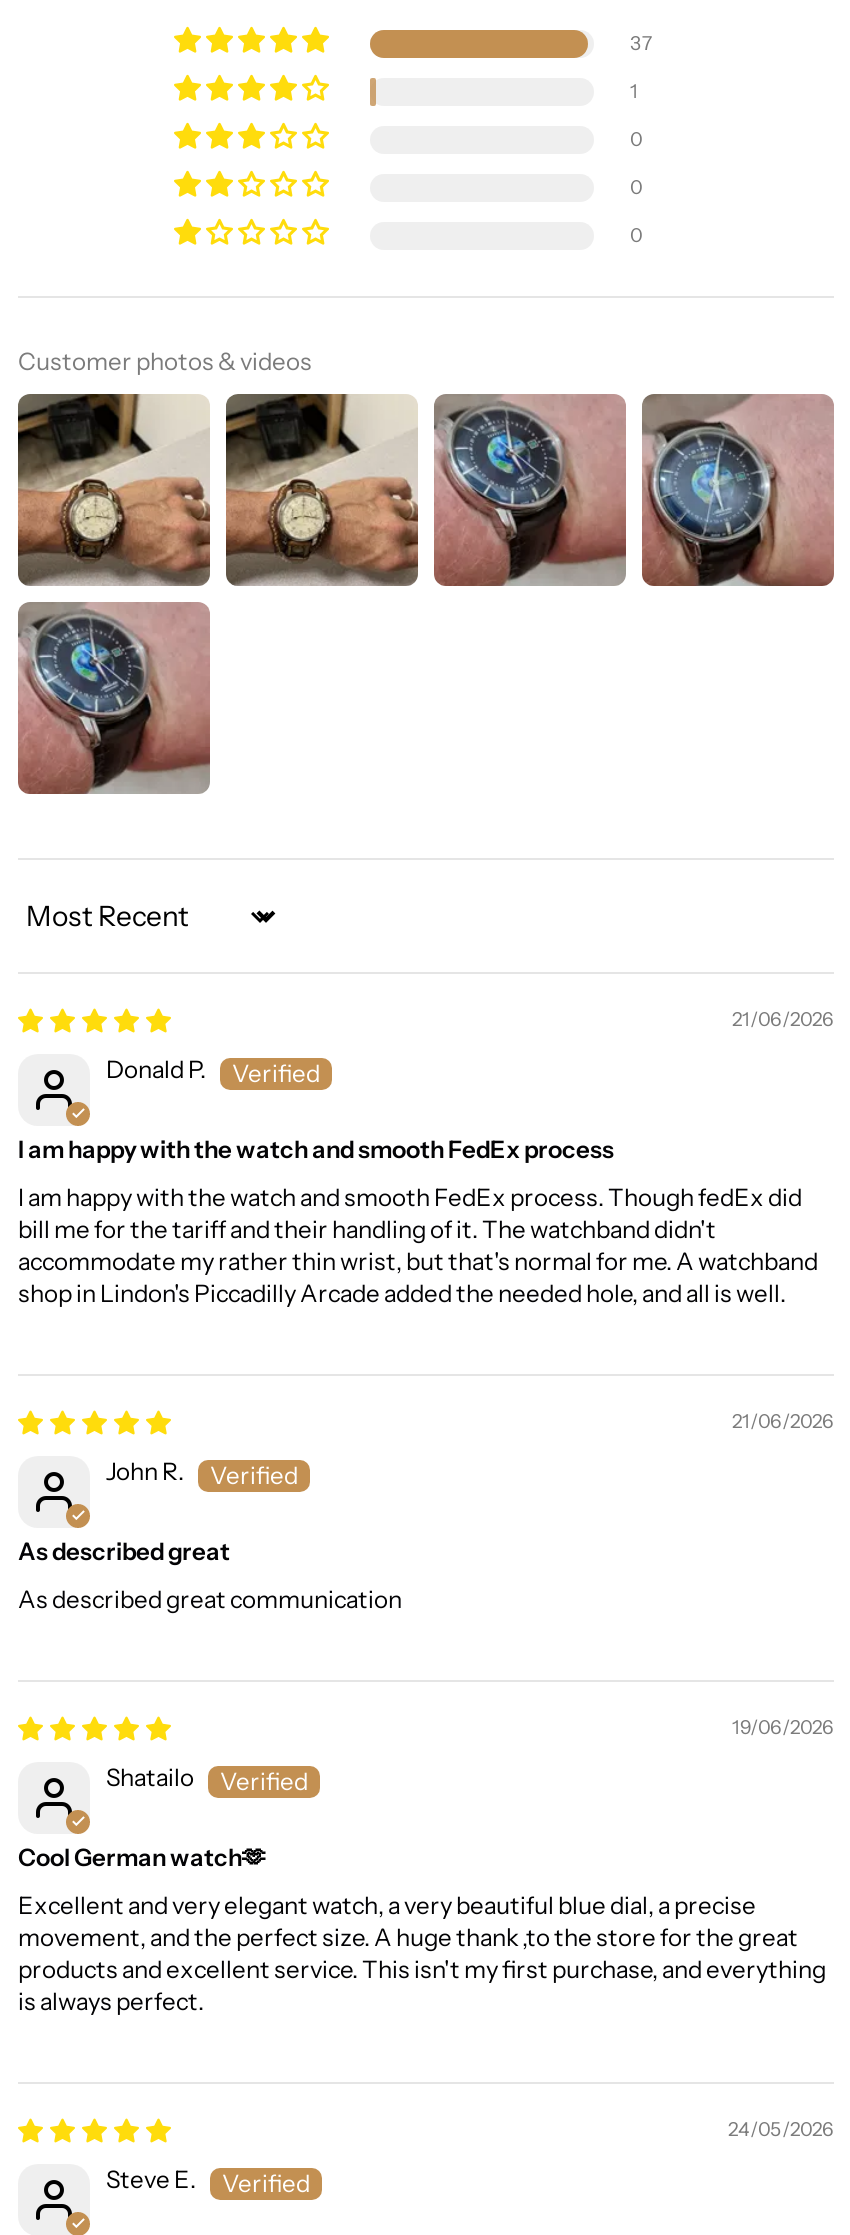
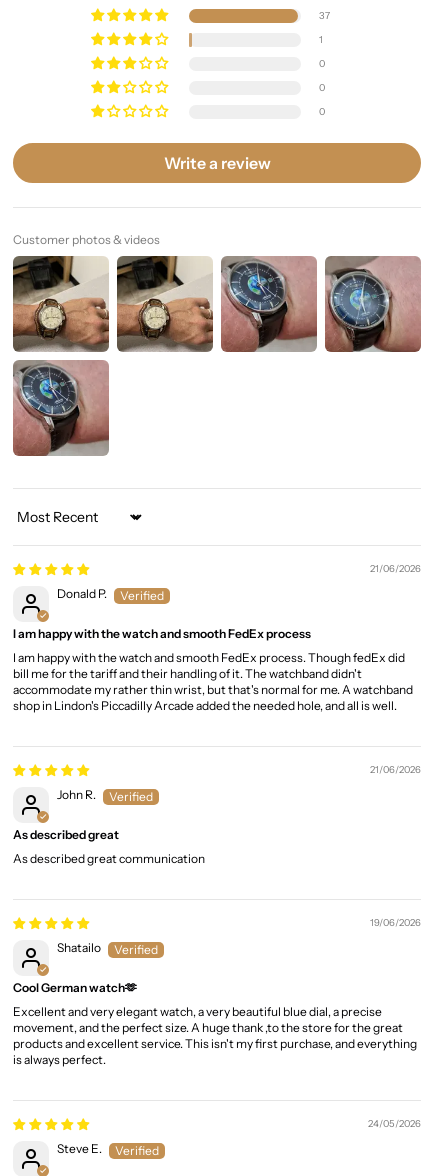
none -> [163,153,270,173] Write a review

